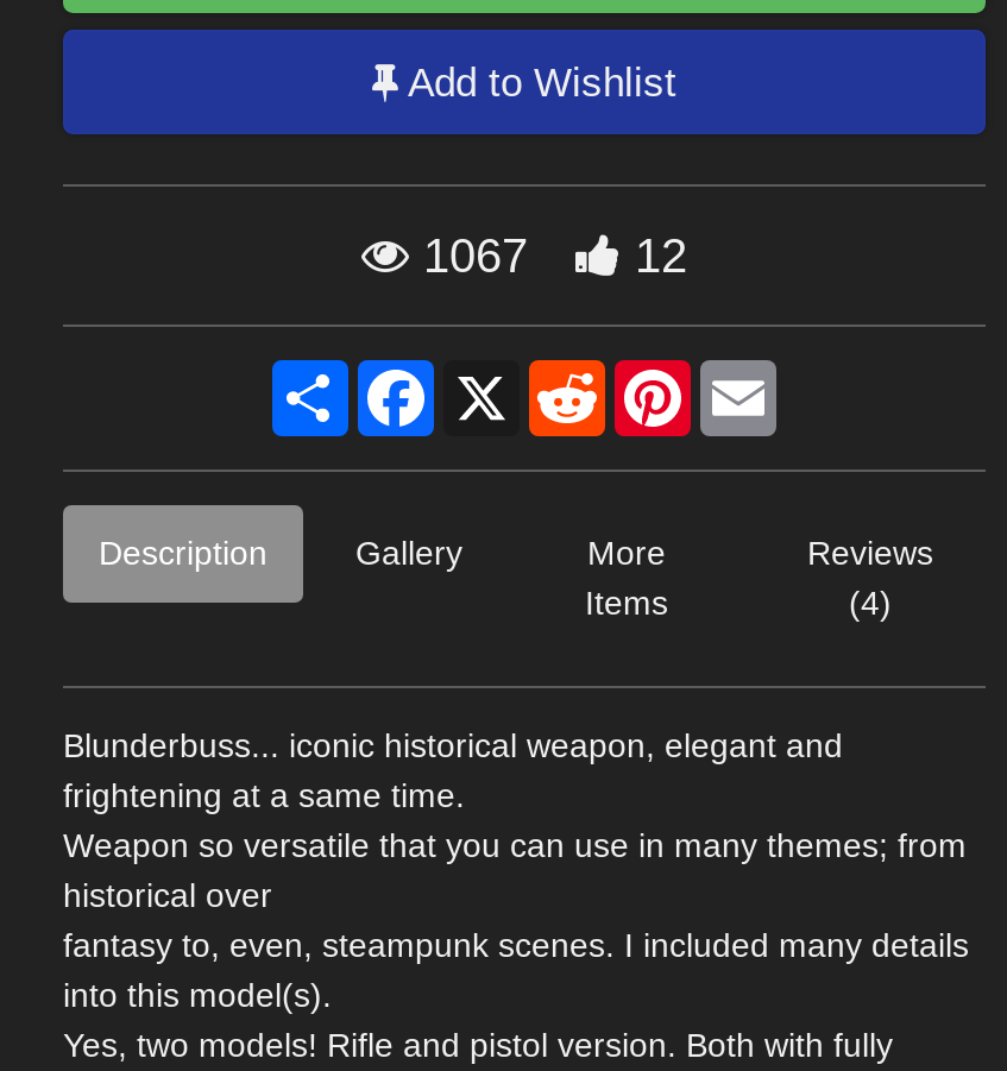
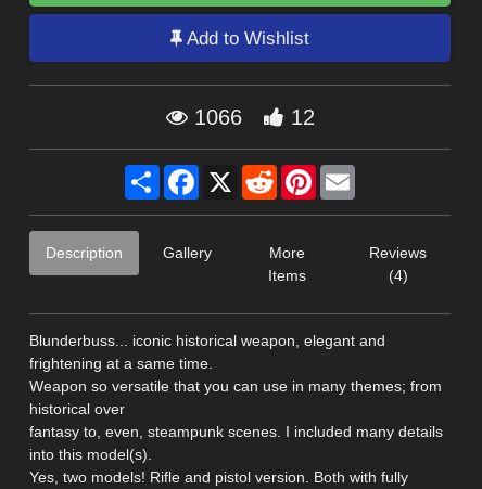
[409,230,687,282] 1067 12 -> [187,105,314,129] 1066 12

